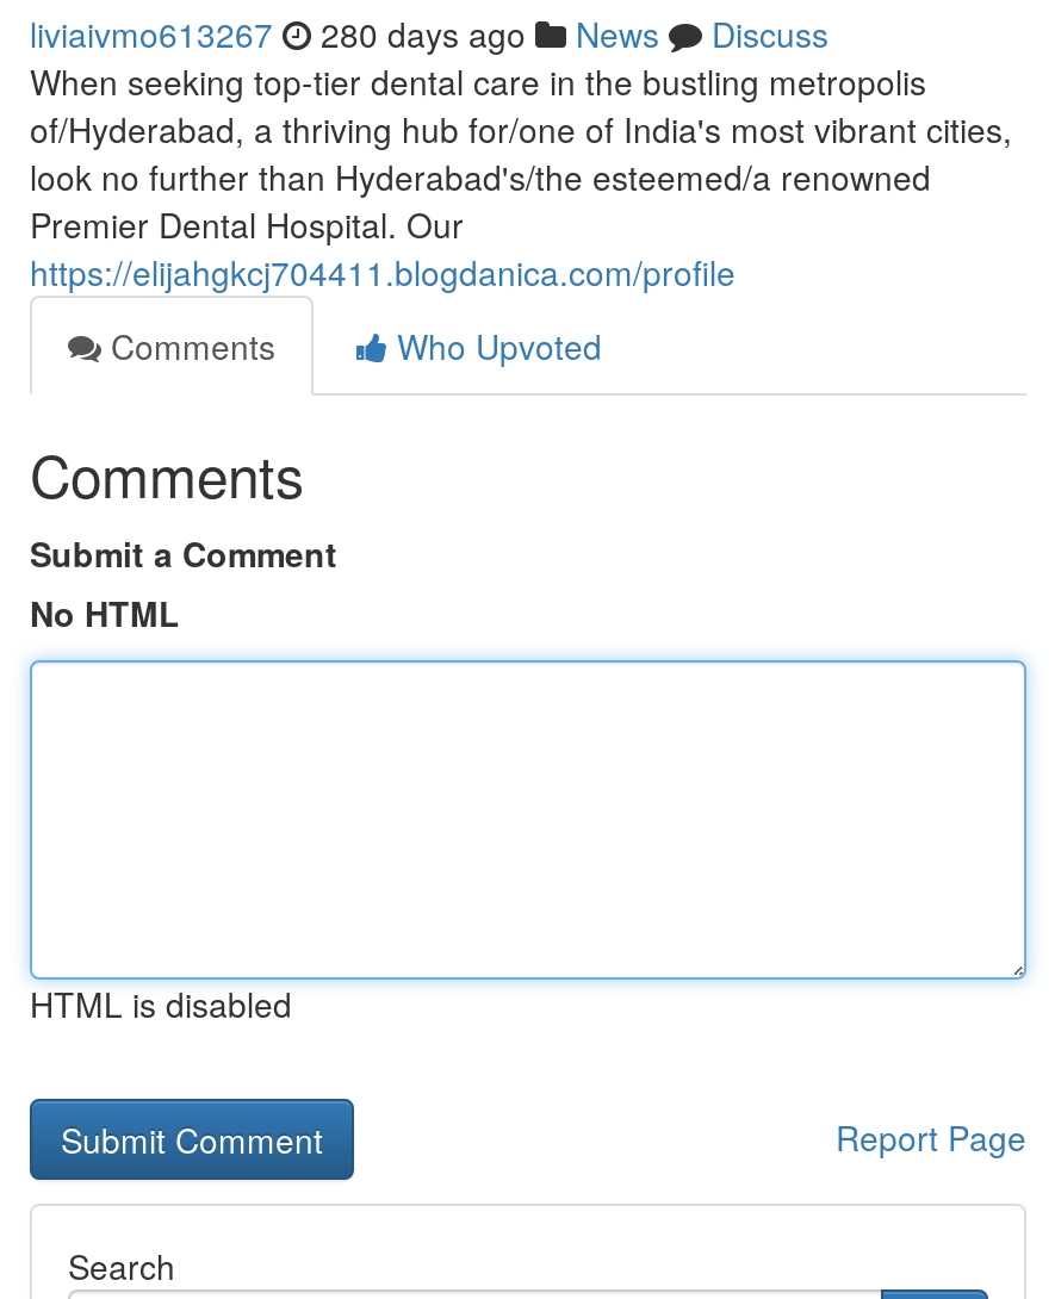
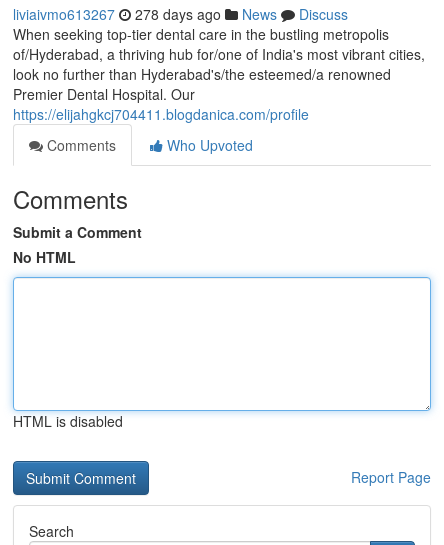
[30,10,829,57] liviaivmo613267 280 days ago News Discuss -> [13,4,348,24] liviaivmo613267 278 days ago News Discuss

